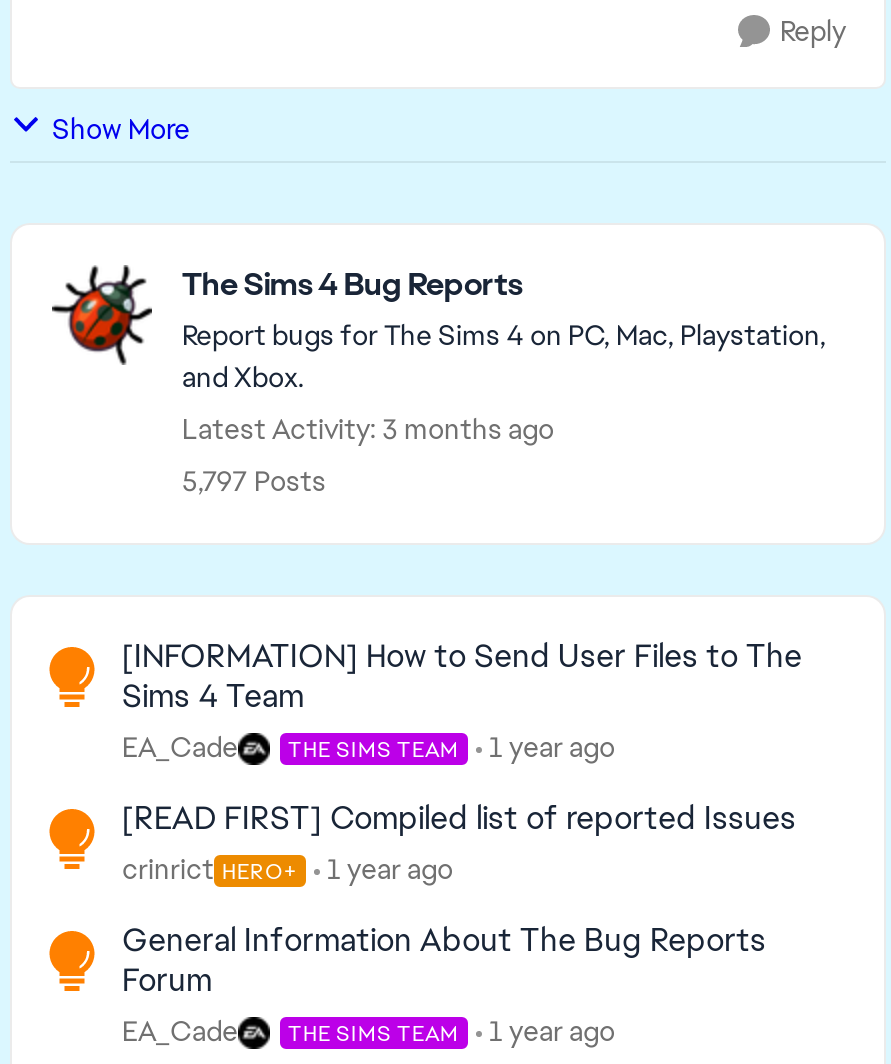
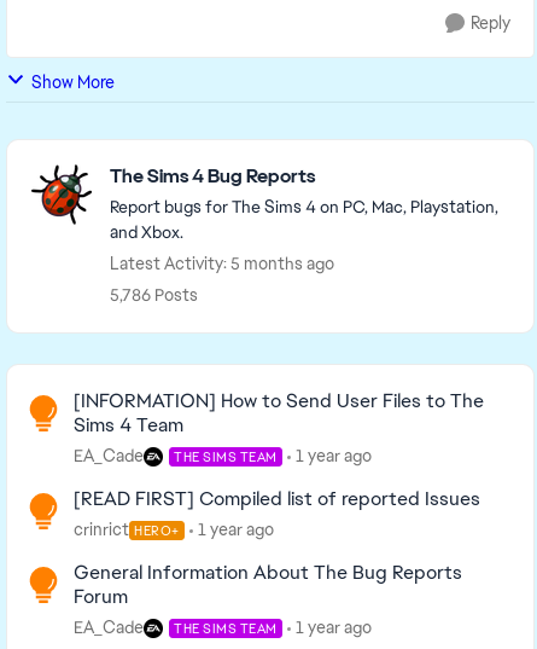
[182,411,554,447] Latest Activity: 3 months ago -> [110,253,334,274] Latest Activity: 5 months ago
[182,463,326,499] 5,797 Posts -> [110,284,198,306] 5,786 Posts

